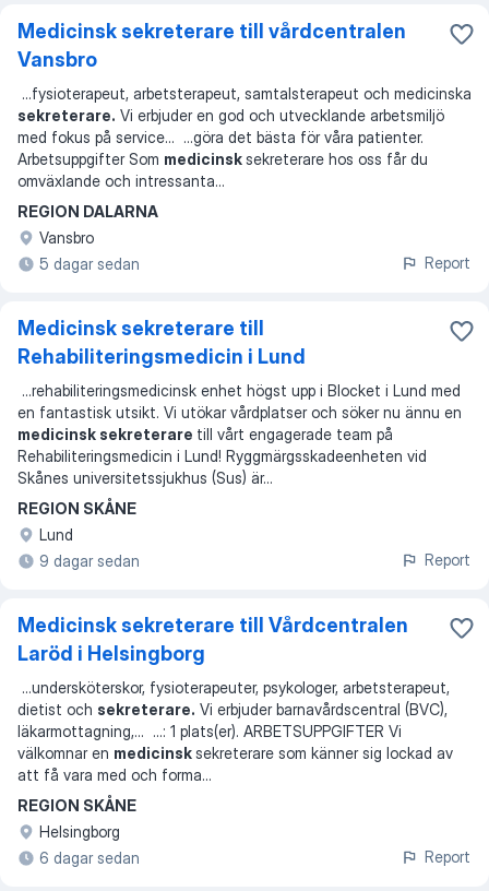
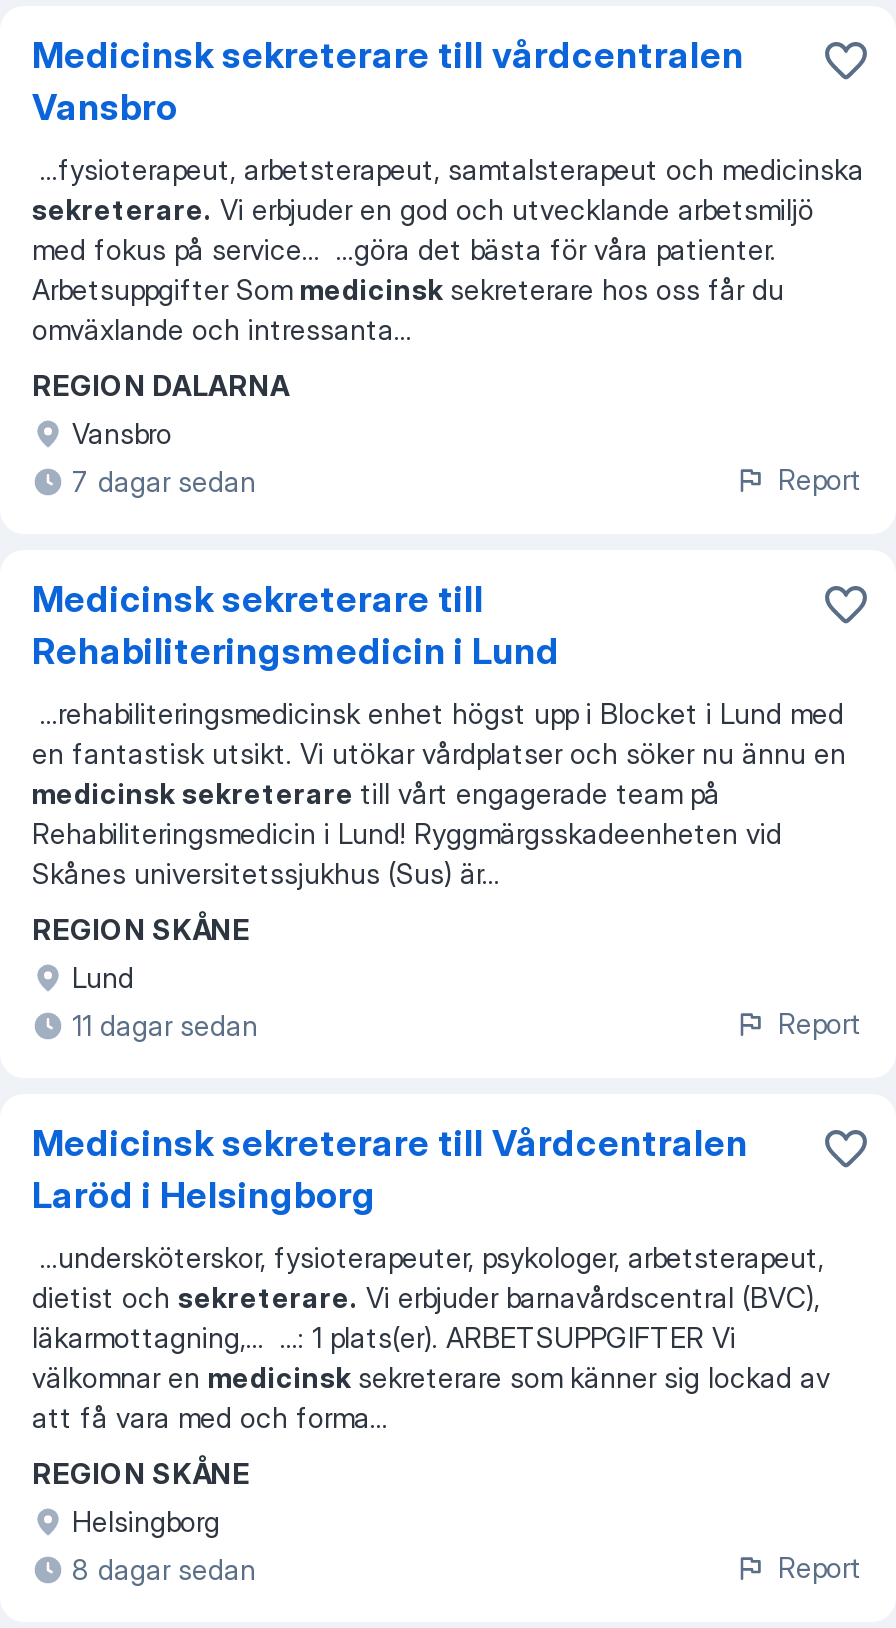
[39,254,140,273] 5 dagar sedan -> [72,464,256,498] 7 dagar sedan
[39,551,140,570] 9 dagar sedan -> [72,1008,258,1042] 11 dagar sedan
[39,848,140,867] 6 dagar sedan -> [72,1552,256,1586] 8 dagar sedan

